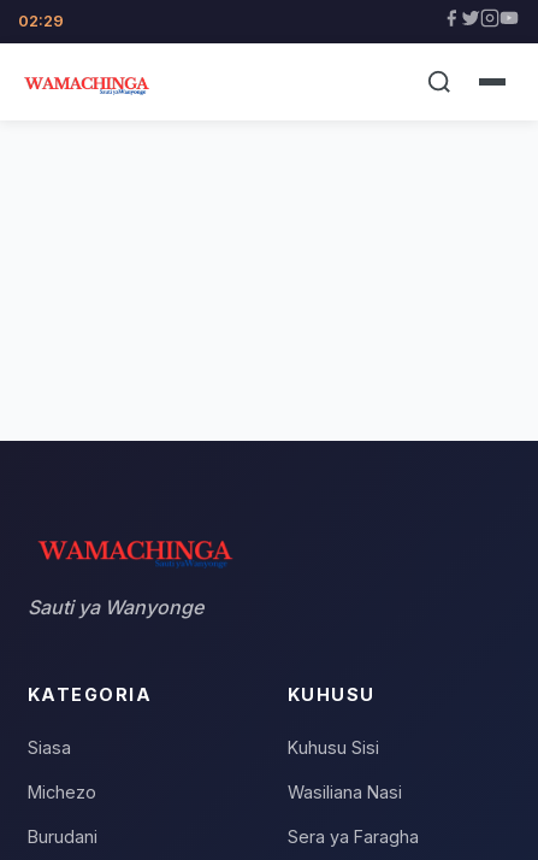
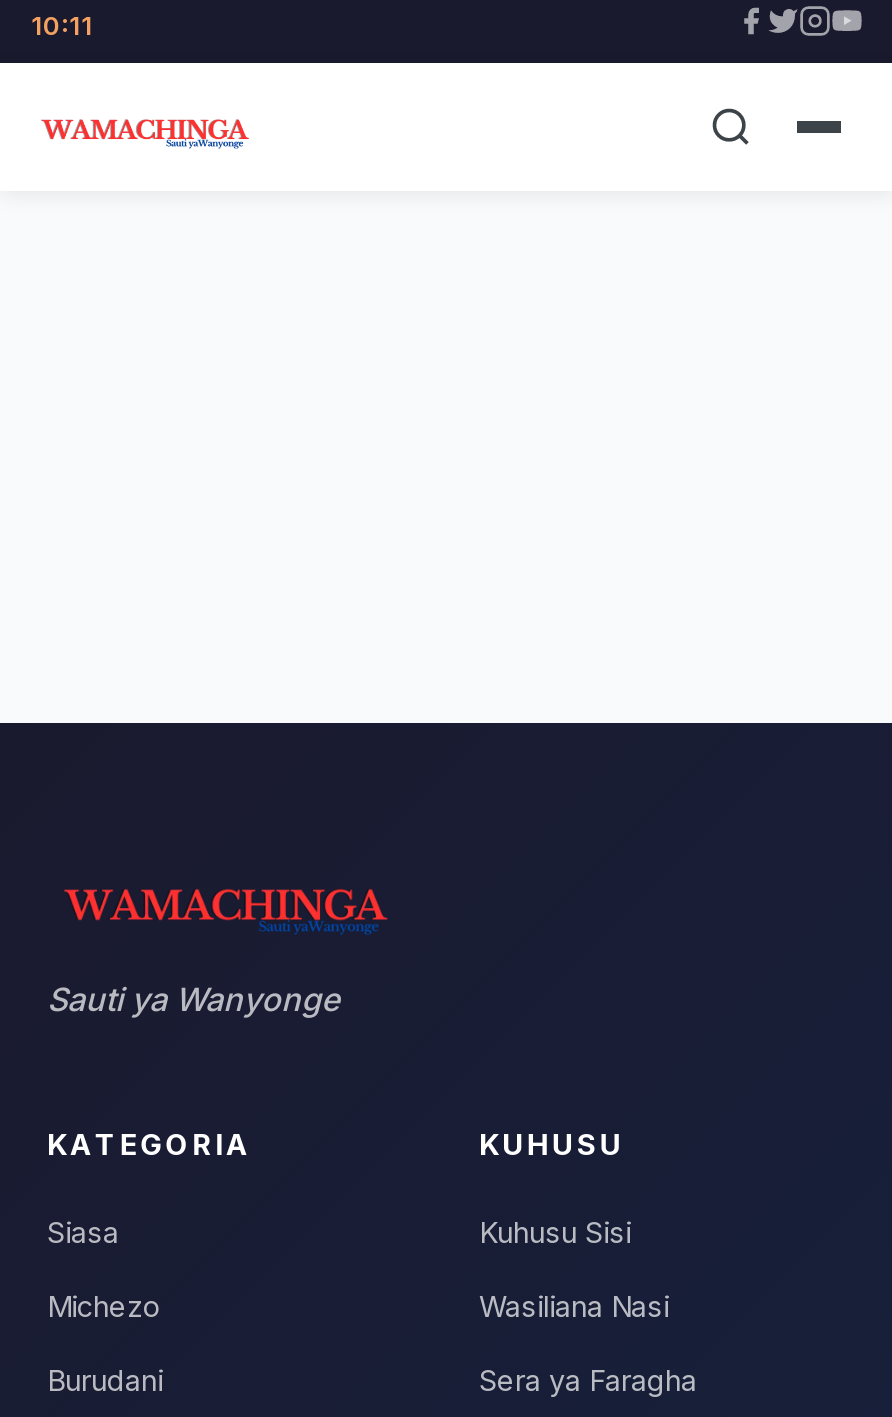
[18,12,64,30] 02:29 -> [31,11,93,41] 10:11

